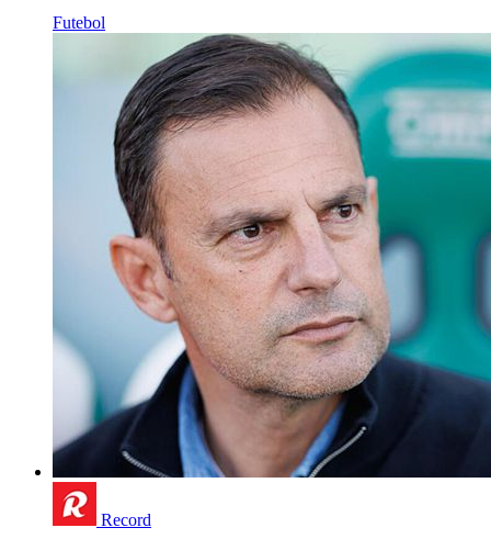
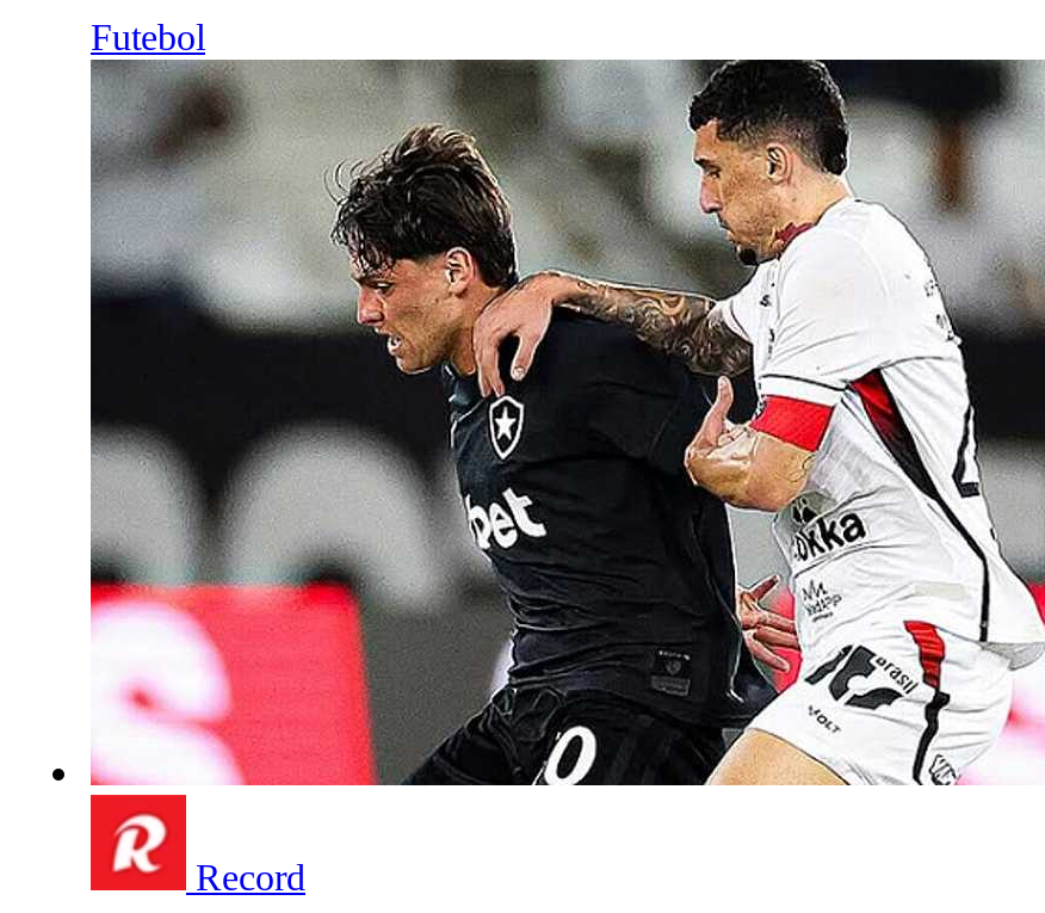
[52,33,488,479] [image] -> [88,58,1038,796] [image]

